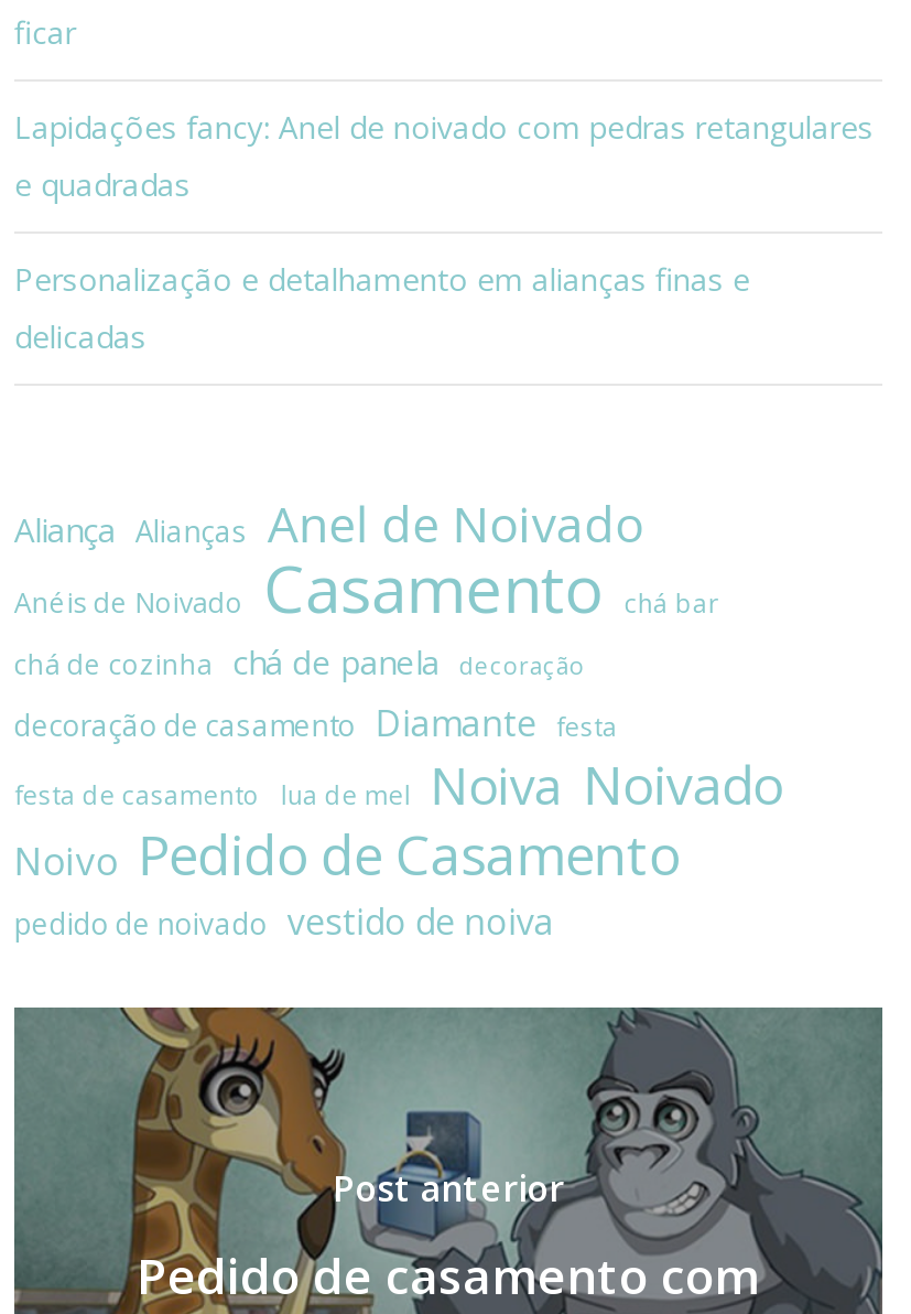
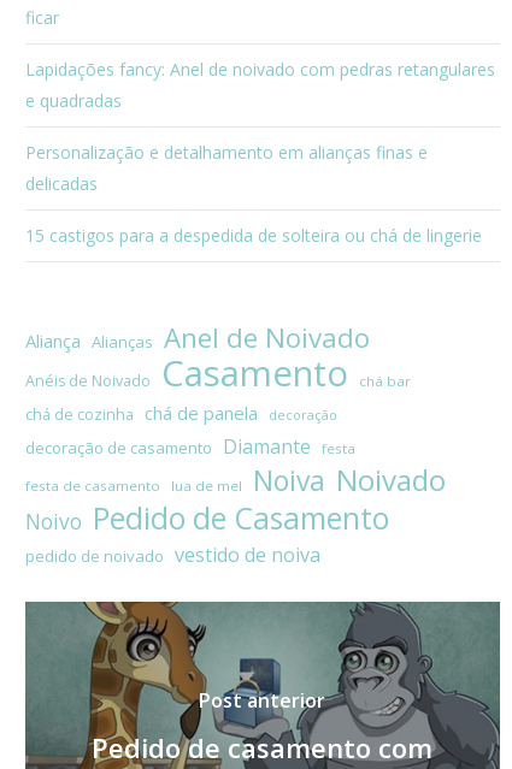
none -> [25,223,482,246] 15 castigos para a despedida de solteira ou chá de lingerie

